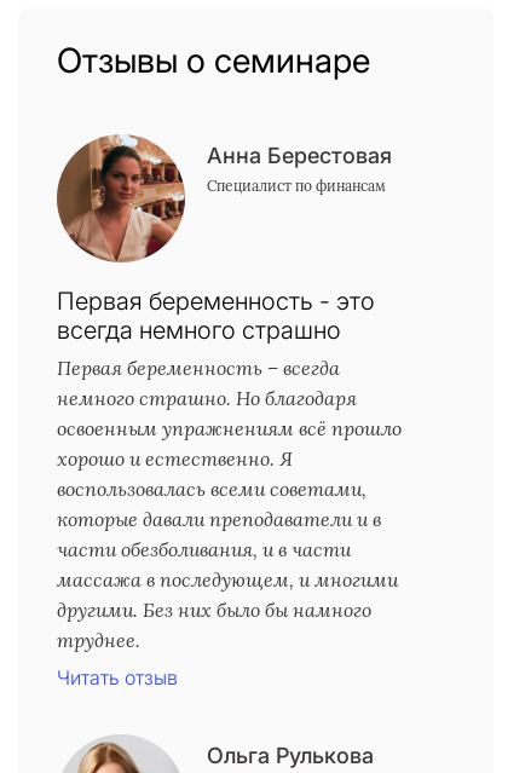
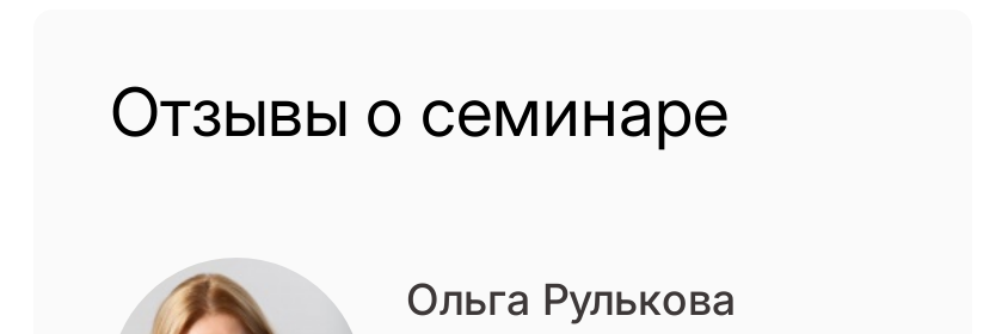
[56,134,392,264] [image] | Анна Берестовая | Специалист по финансам -> none
[57,287,402,690] Первая беременность - это | всегда немного страшно | Первая беременность – всегда | немного страшно. Но благодаря | освоенным упражнениям всё прошло | хорошо и естественно. Я | воспользовалась всеми советами, | которые давали преподаватели и в | части обезболивания, и в части | массажа в последующем, и многими | другими. Без них было бы намного | труднее. | Читать отзыв -> none

